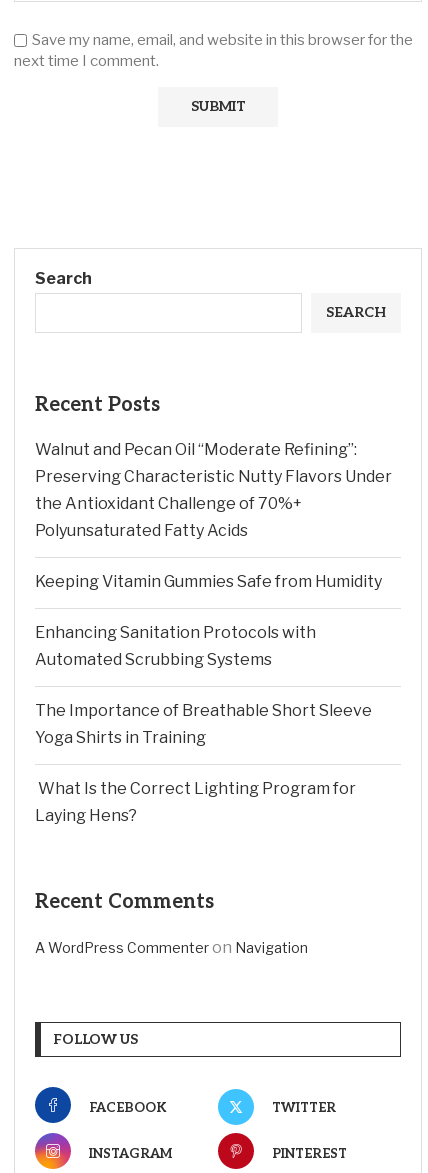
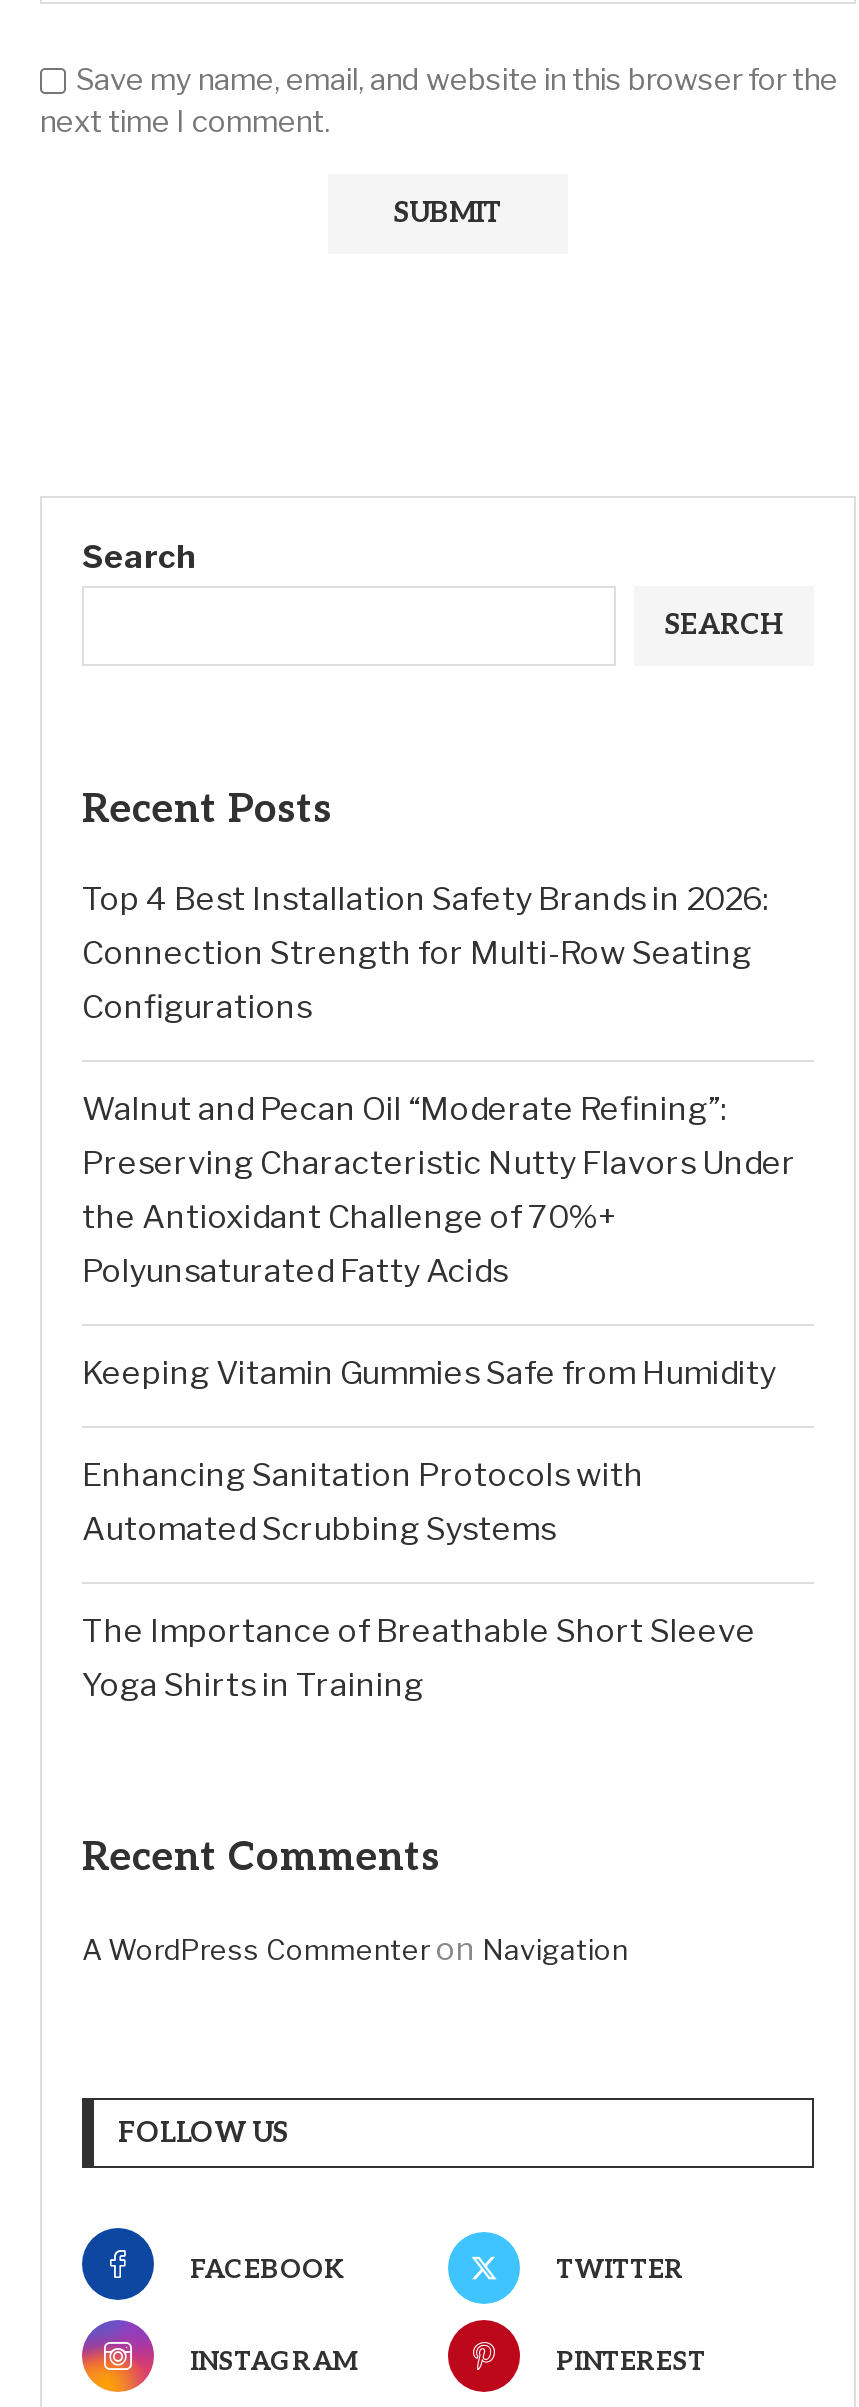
none -> [82,880,768,1026] Top 4 Best Installation Safety Brands in 2026: | Connection Strength for Multi-Row Seating | Configurations
moved [35,440,392,747] -> [82,1090,796,1704]: Walnut and Pecan Oil “Moderate Refining”: | Preserving Characteristic Nutty Flavors Under | the Antioxidant Challenge of 70%+ | ... | The Importance of Breathable Short Sleeve | Yoga Shirts in Training
[35,779,356,825] What Is the Correct Lighting Program for | Laying Hens? -> none

